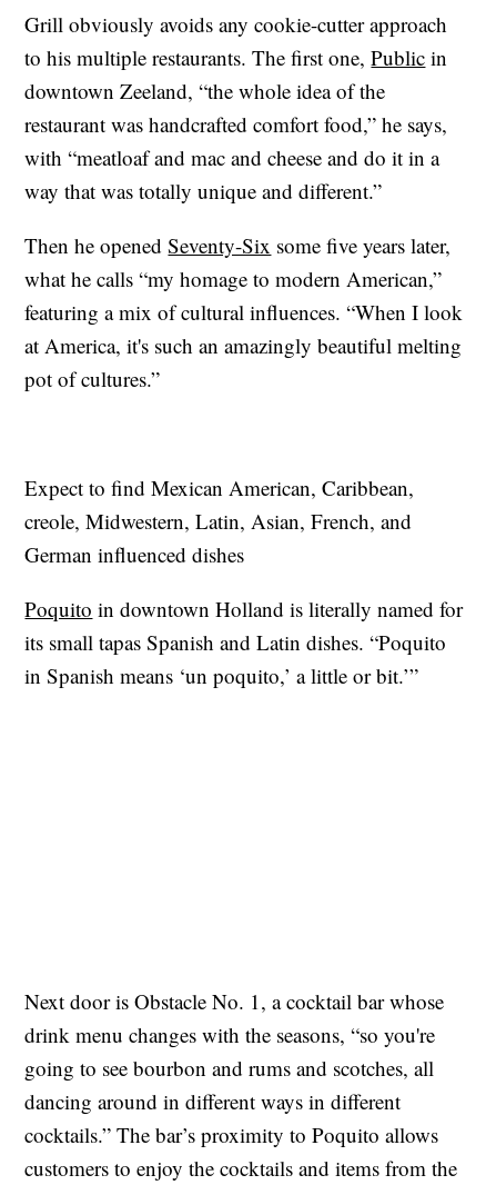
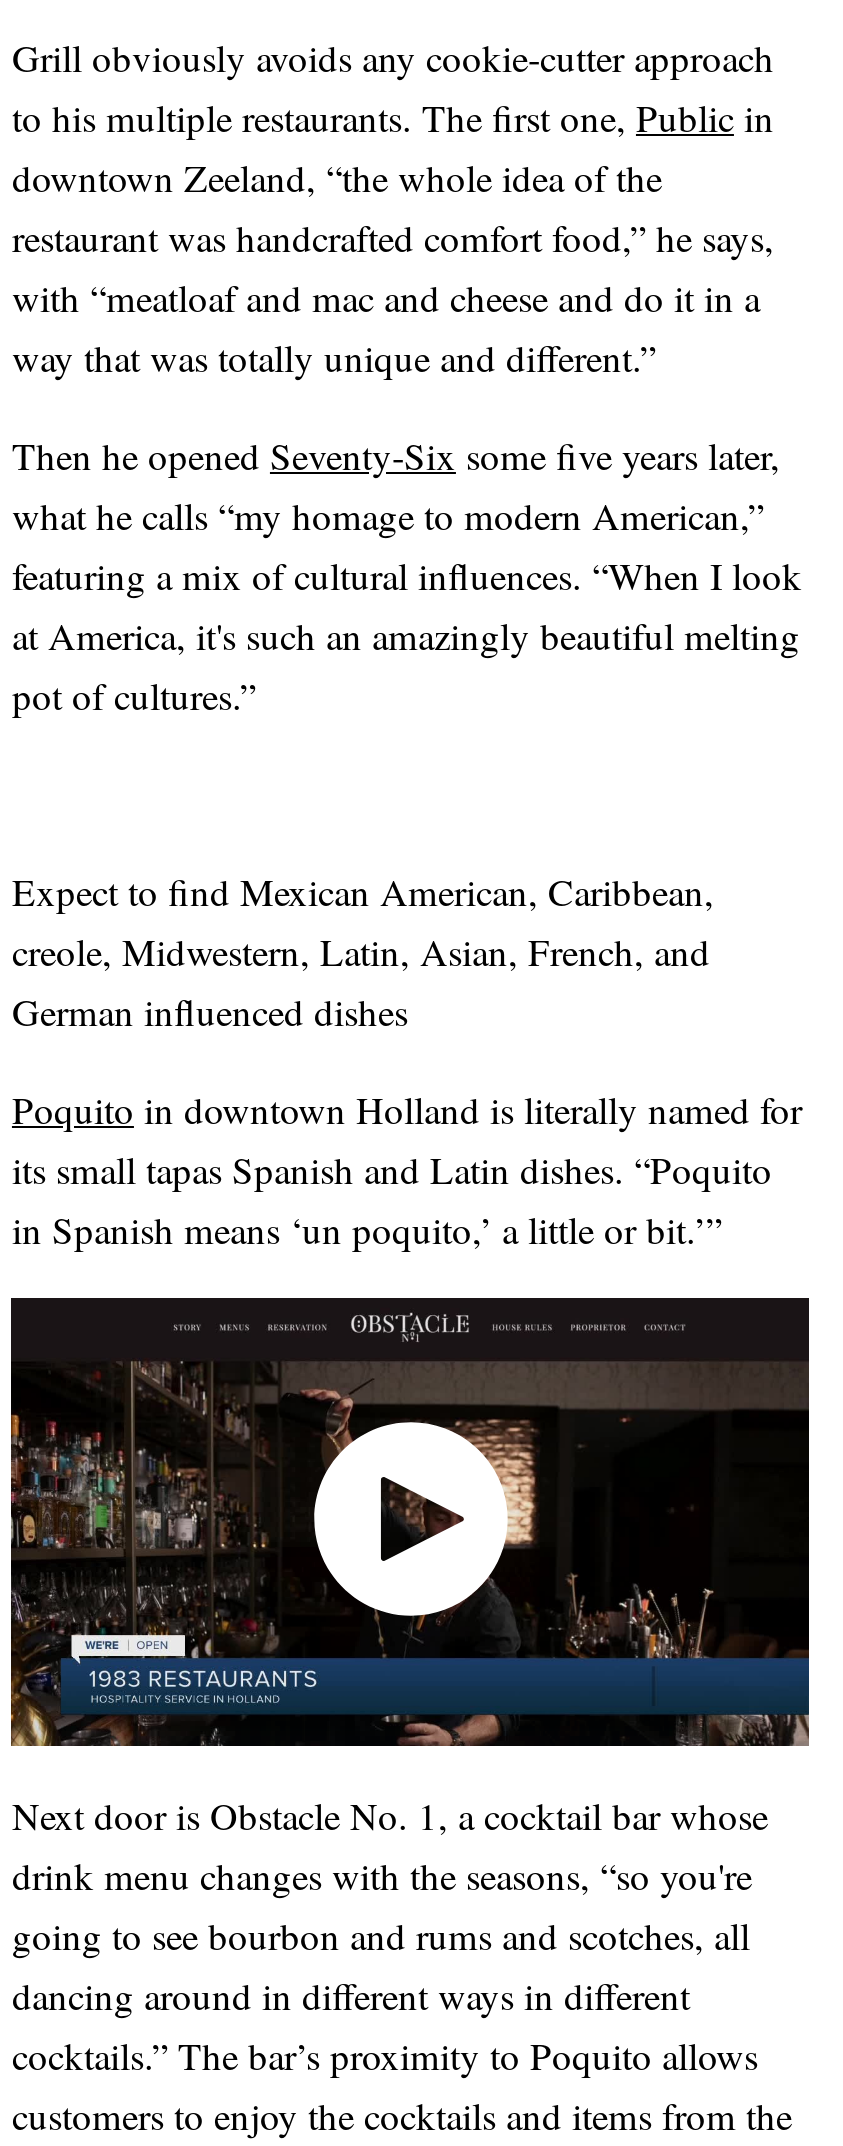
none -> [9,1296,811,1748] [image]

